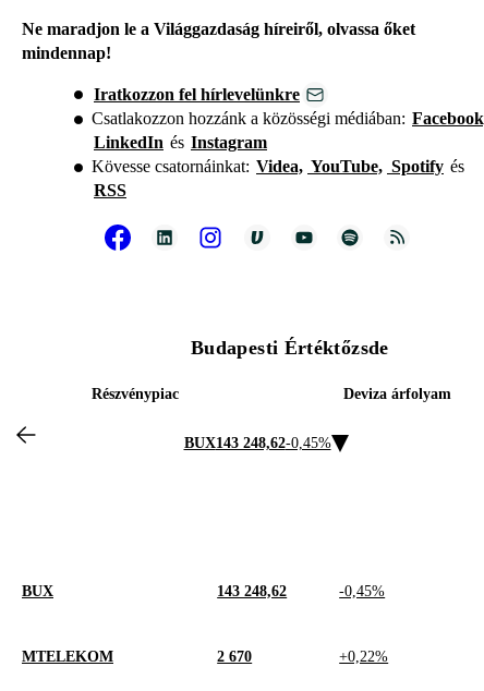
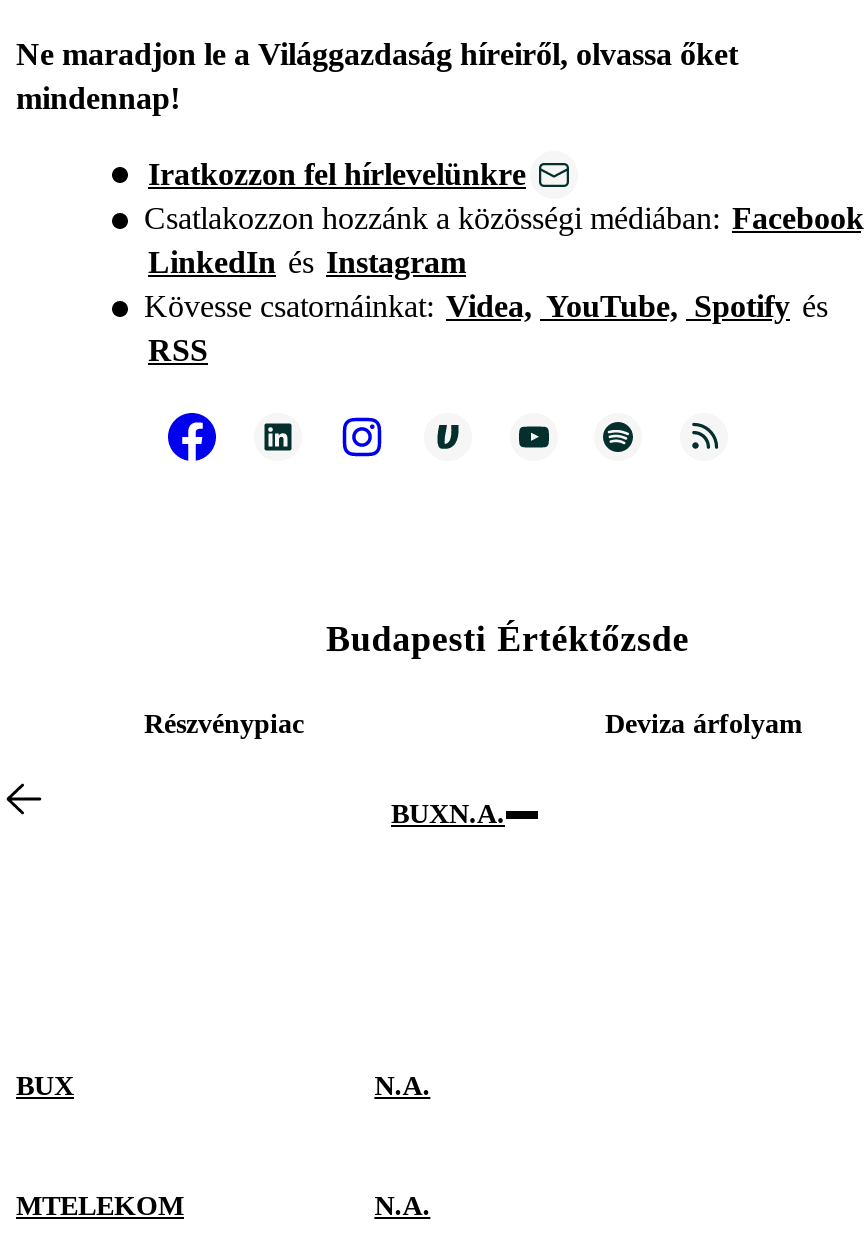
[184,435,331,451] BUX143 248,62-0,45% -> [391,798,505,828] BUXN.A.
[217,583,385,599] 143 248,62 | -0,45% -> [374,1070,430,1100] N.A.
[217,648,388,665] 2 670 | +0,22% -> [374,1190,430,1220] N.A.

